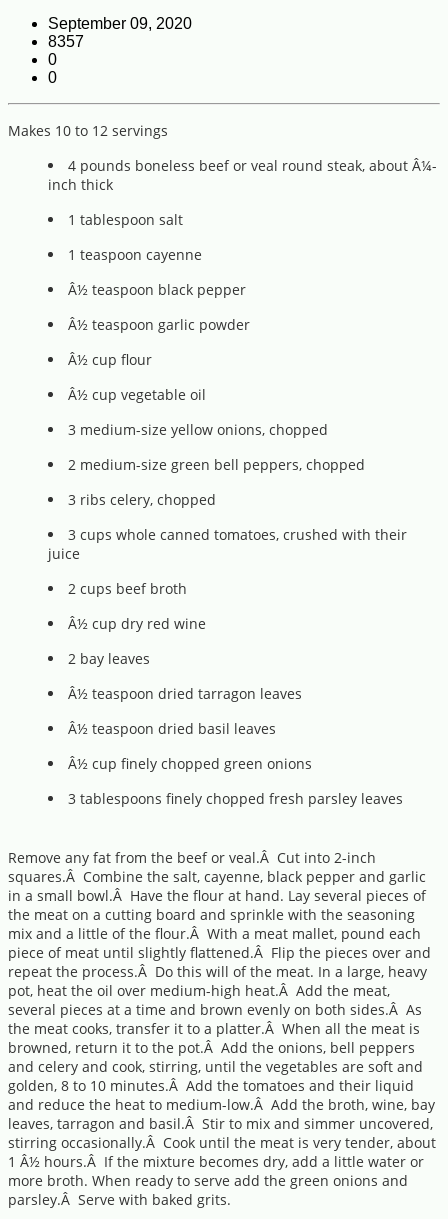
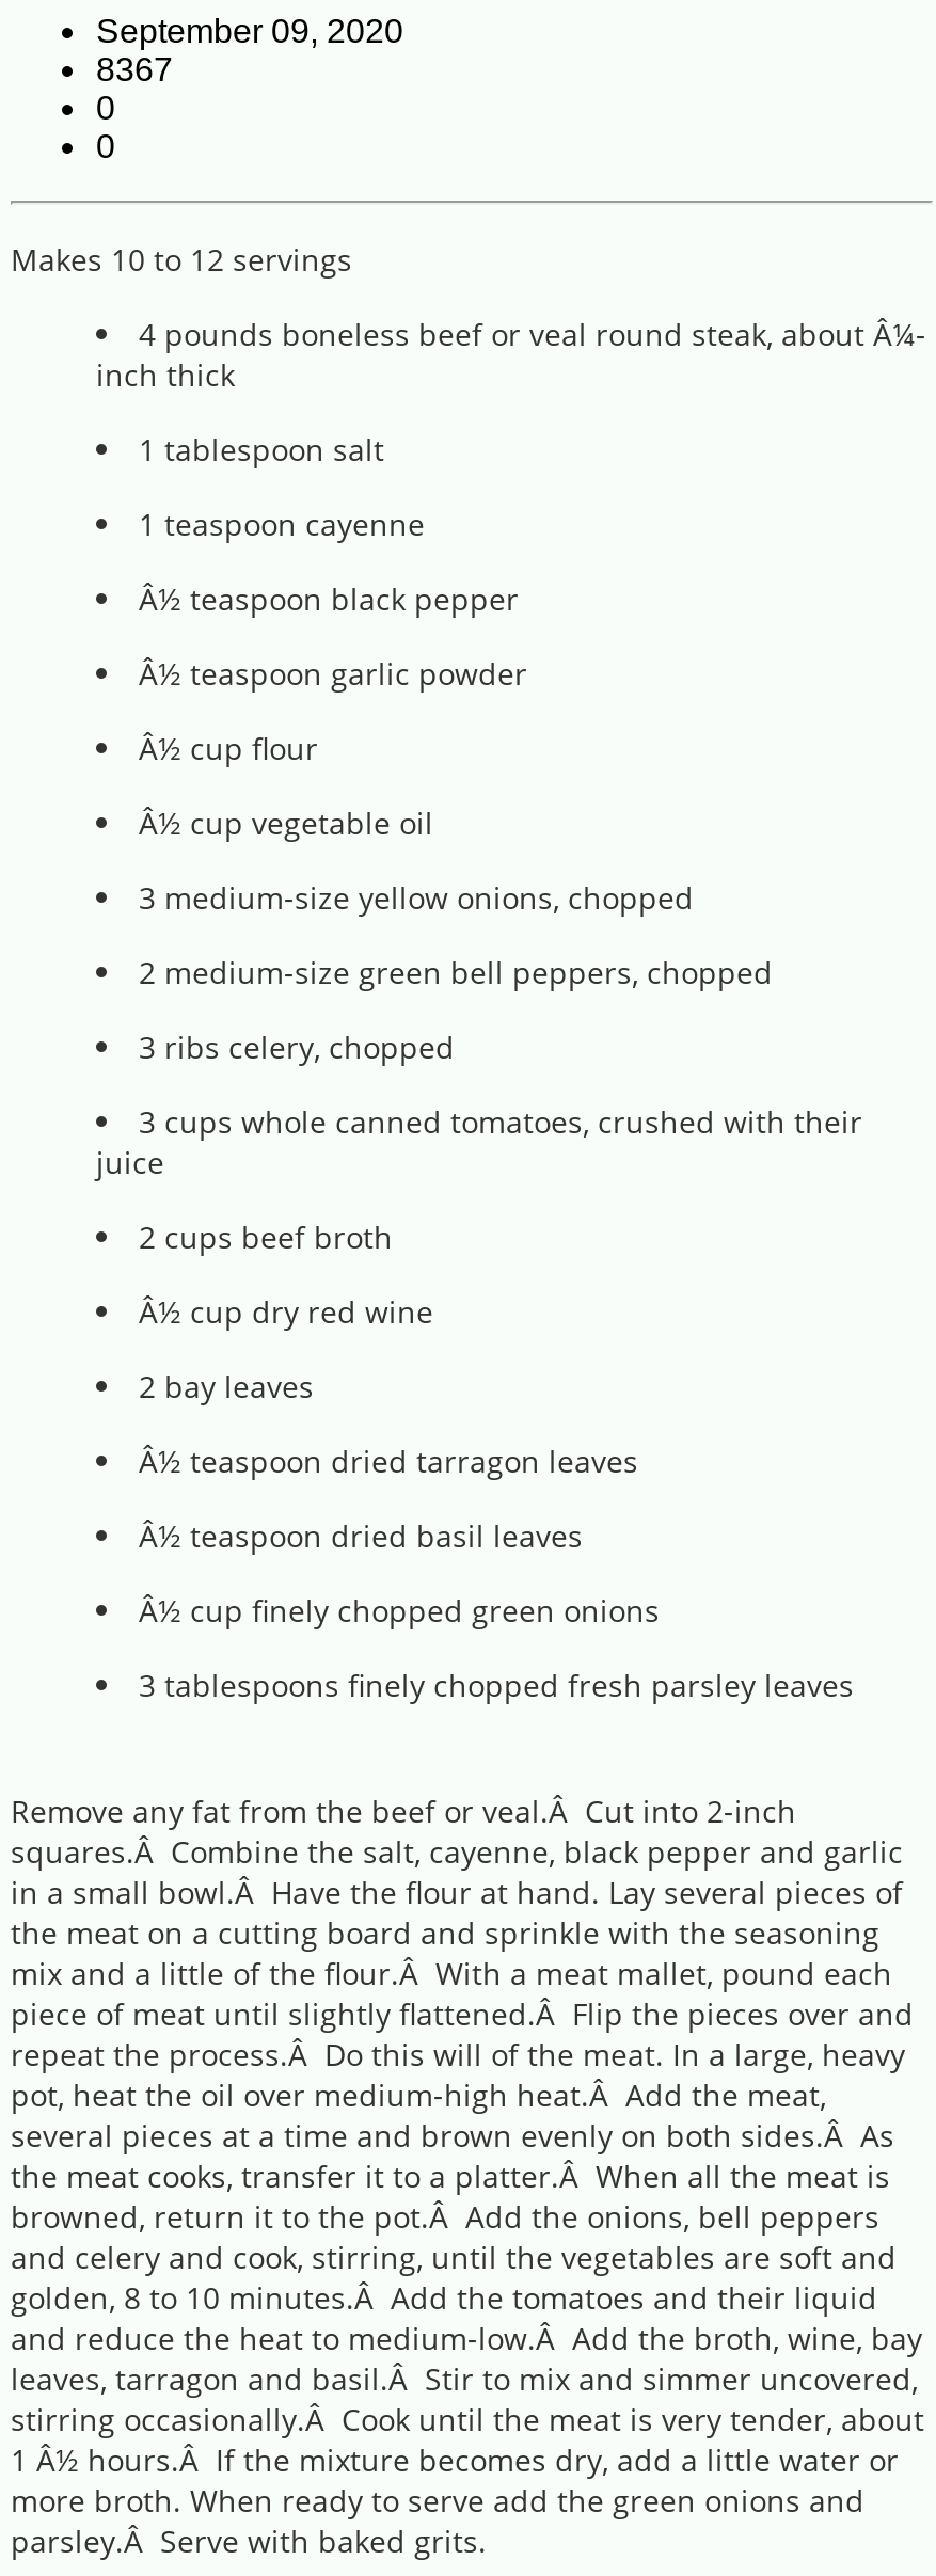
[48,33,84,50] 8357 -> [96,51,173,88] 8367

